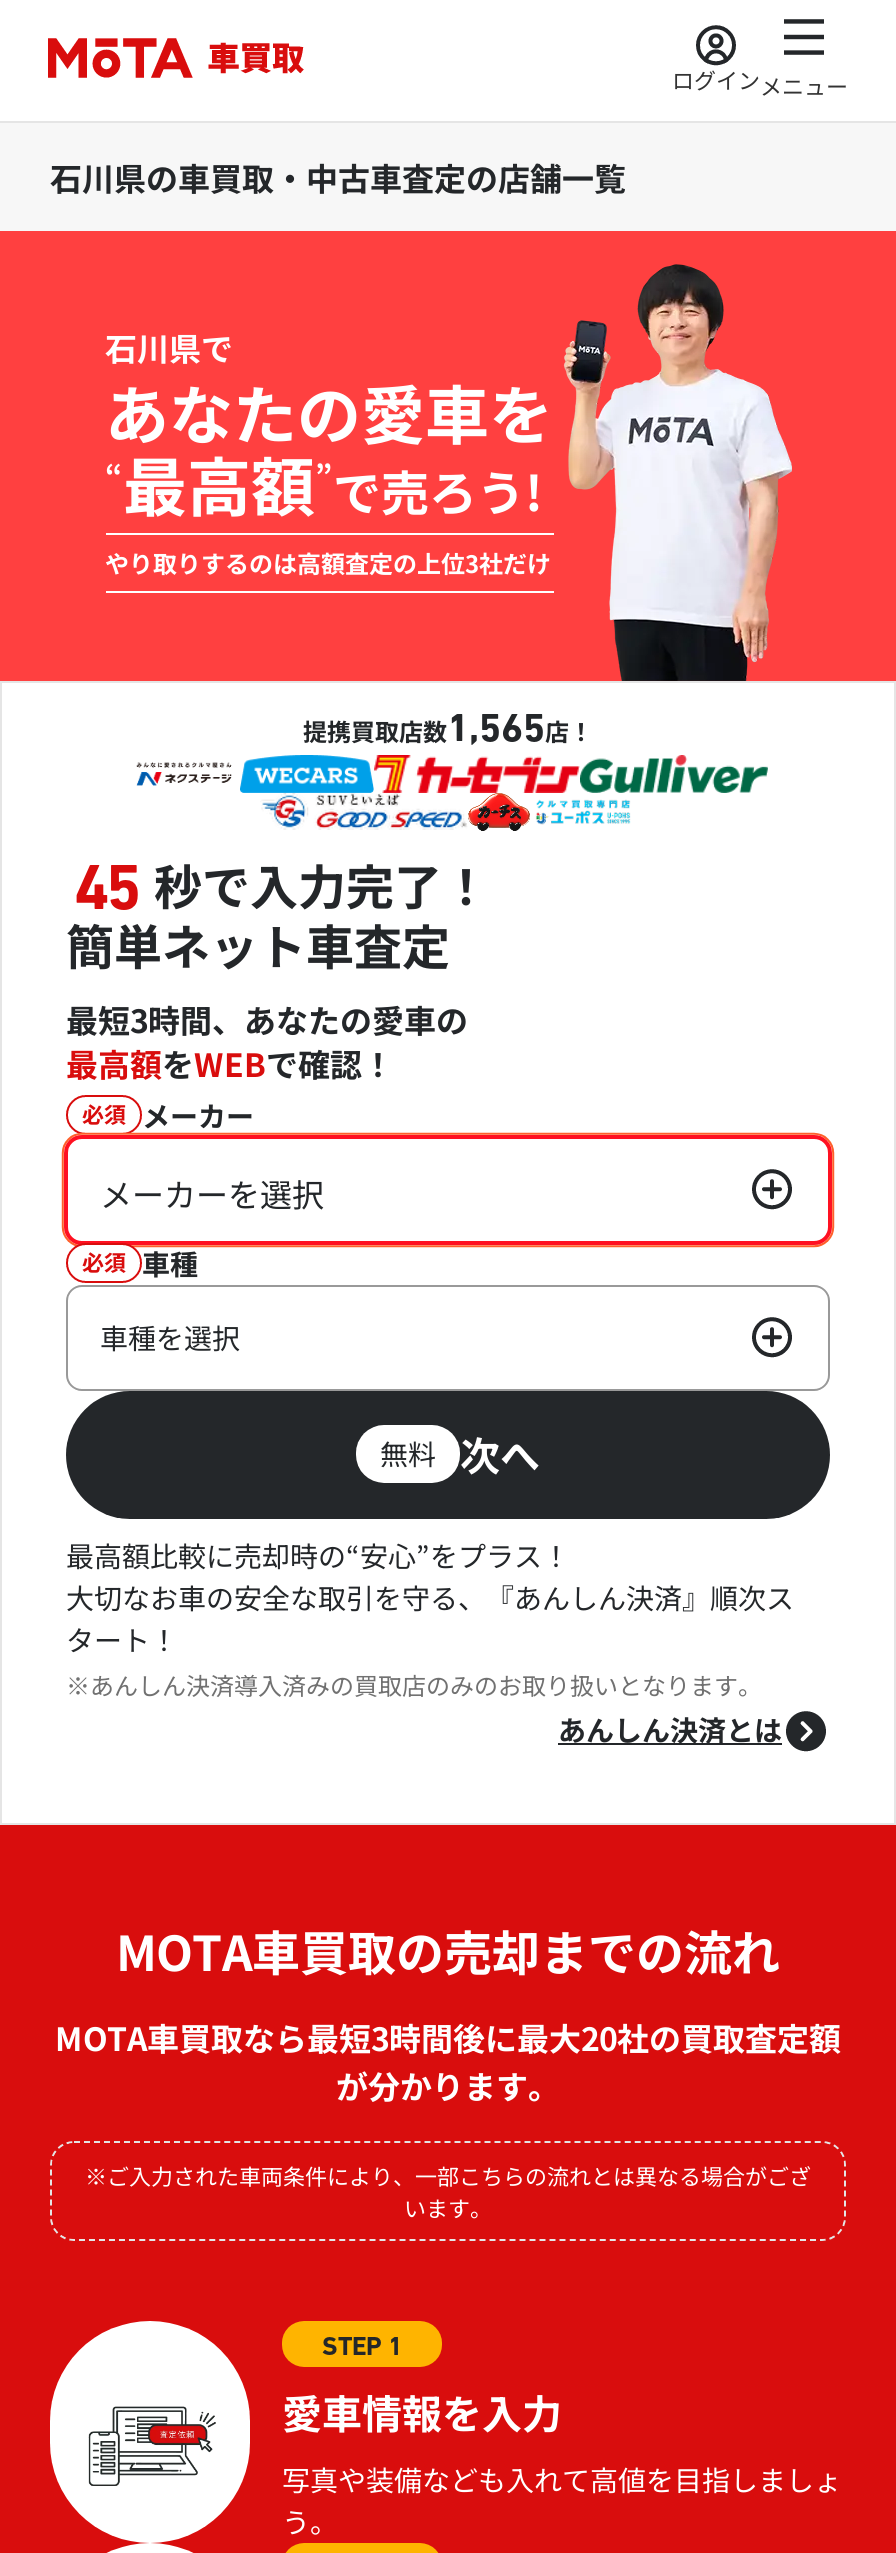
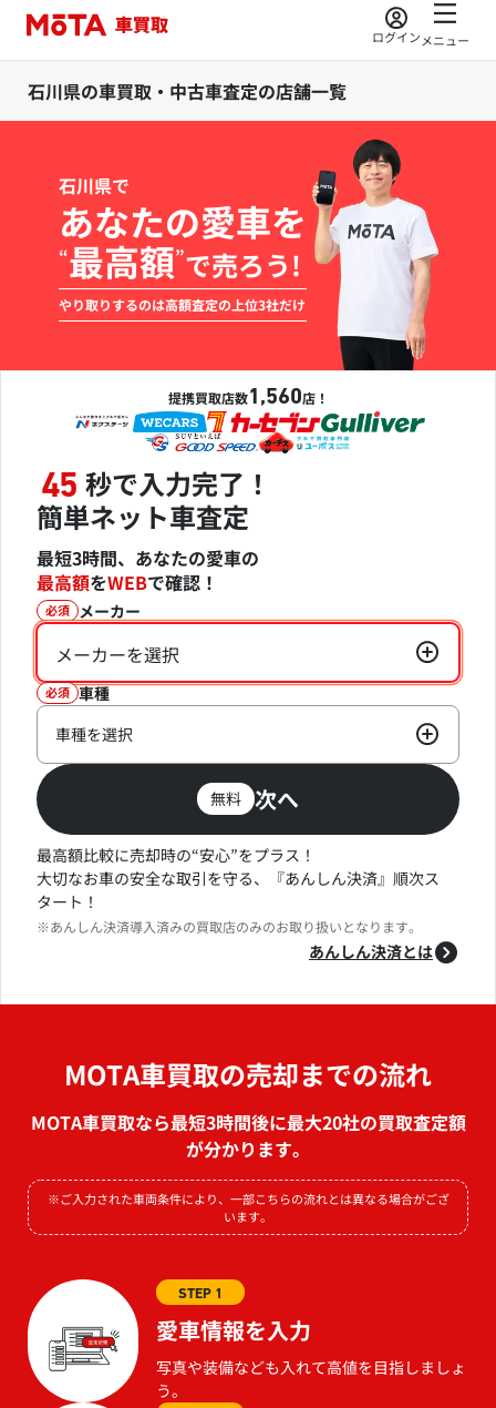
[303,711,593,751] 提携買取店数1,565店！ -> [168,387,328,409] 提携買取店数1,560店！

